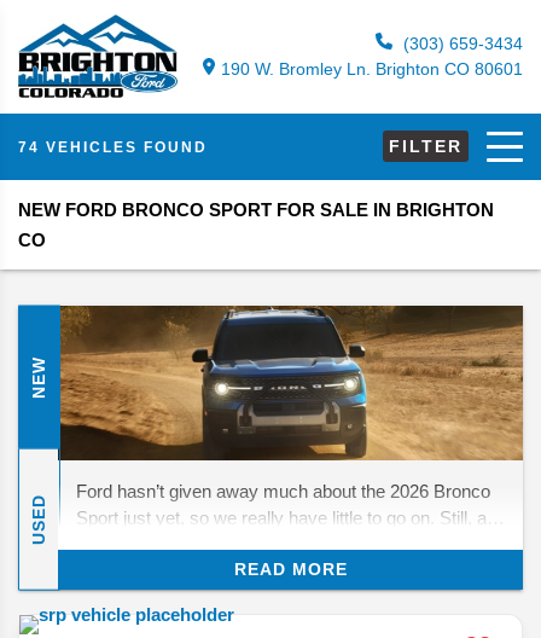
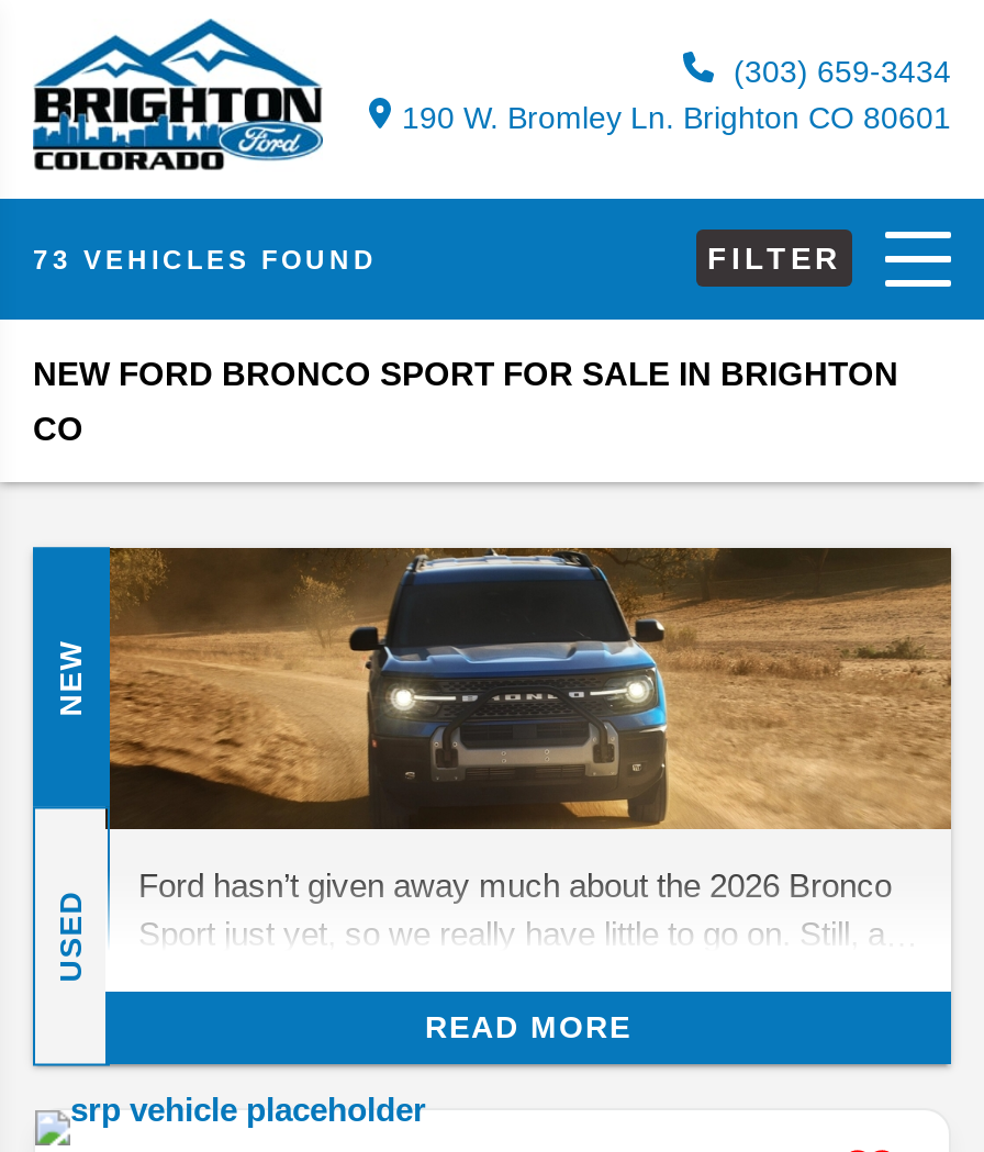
[18,140,208,156] 74 VEHICLES FOUND -> [33,246,378,277] 73 VEHICLES FOUND

